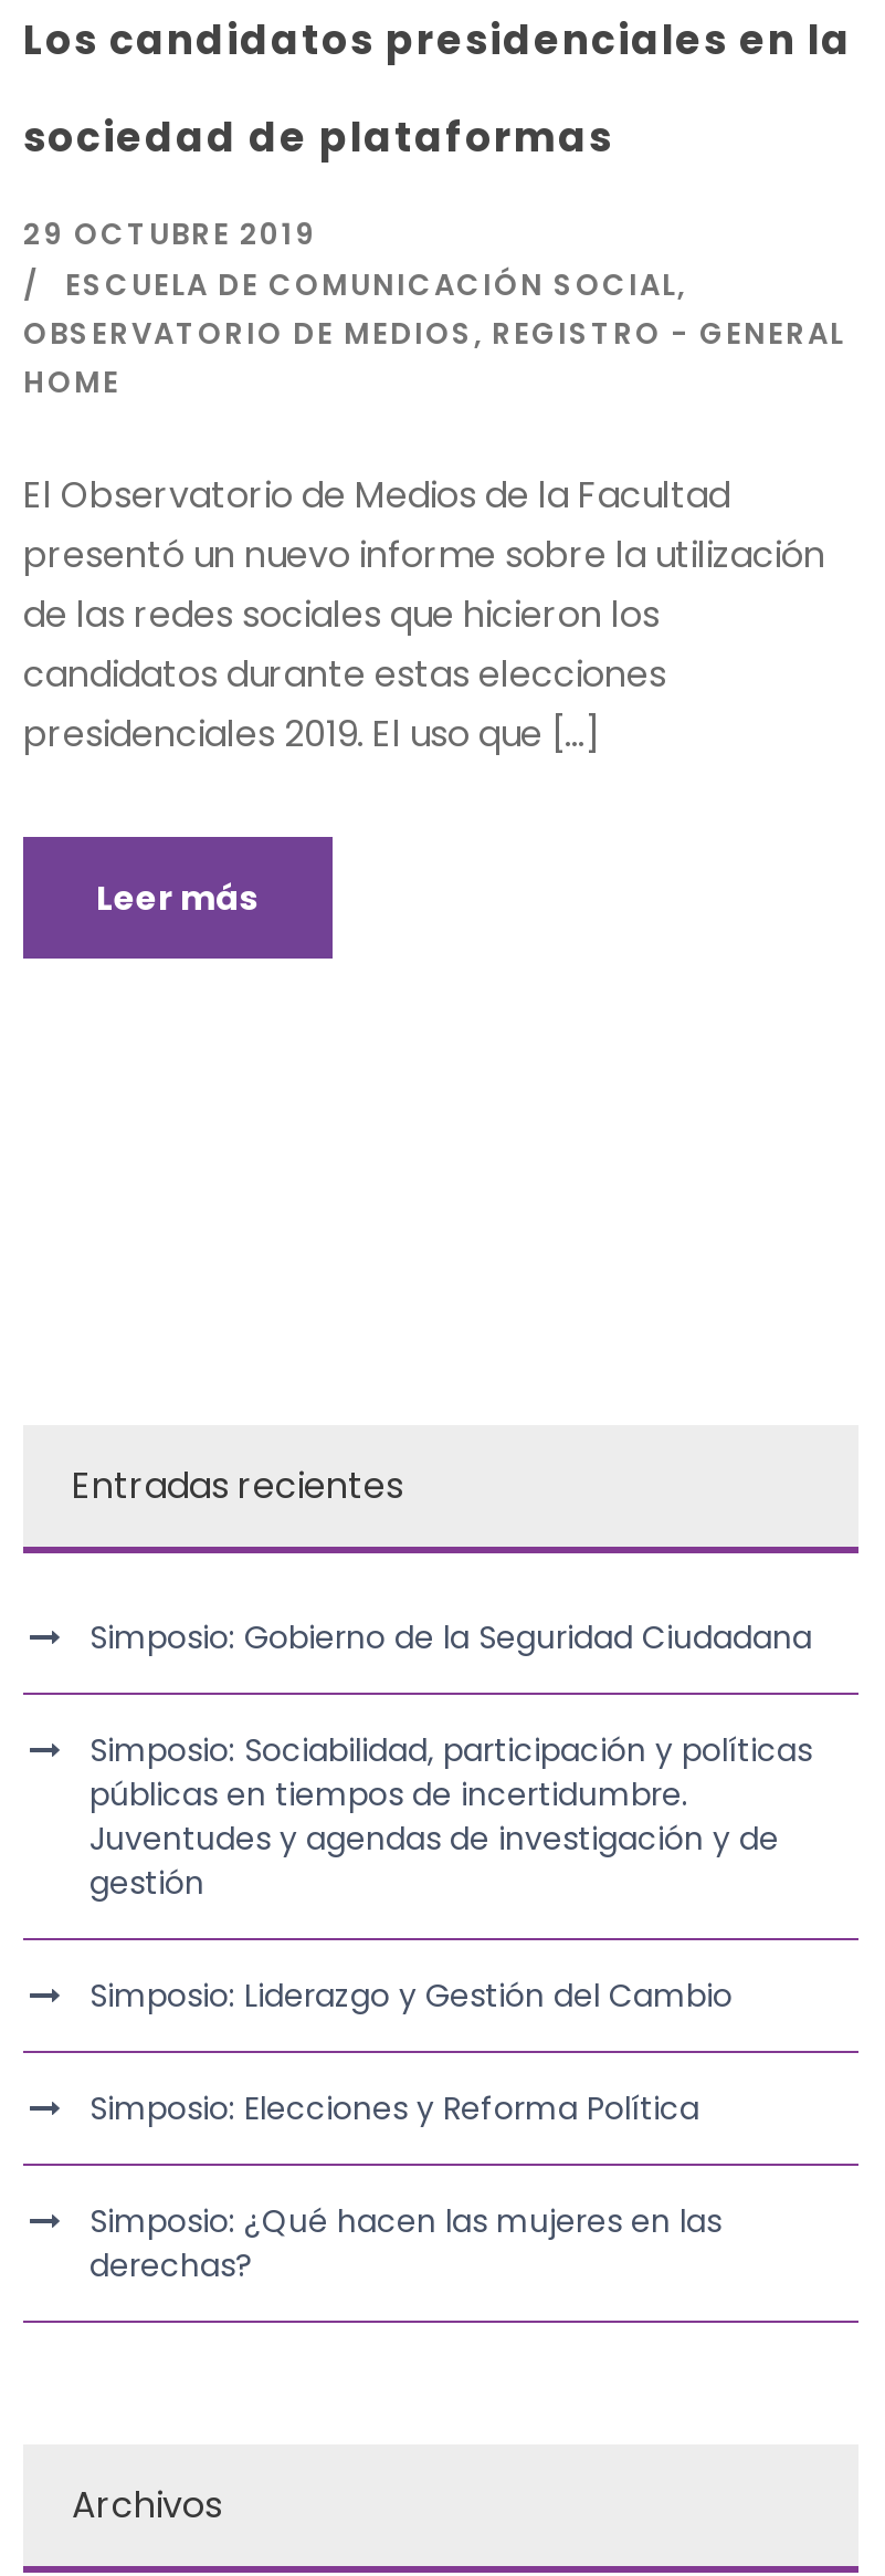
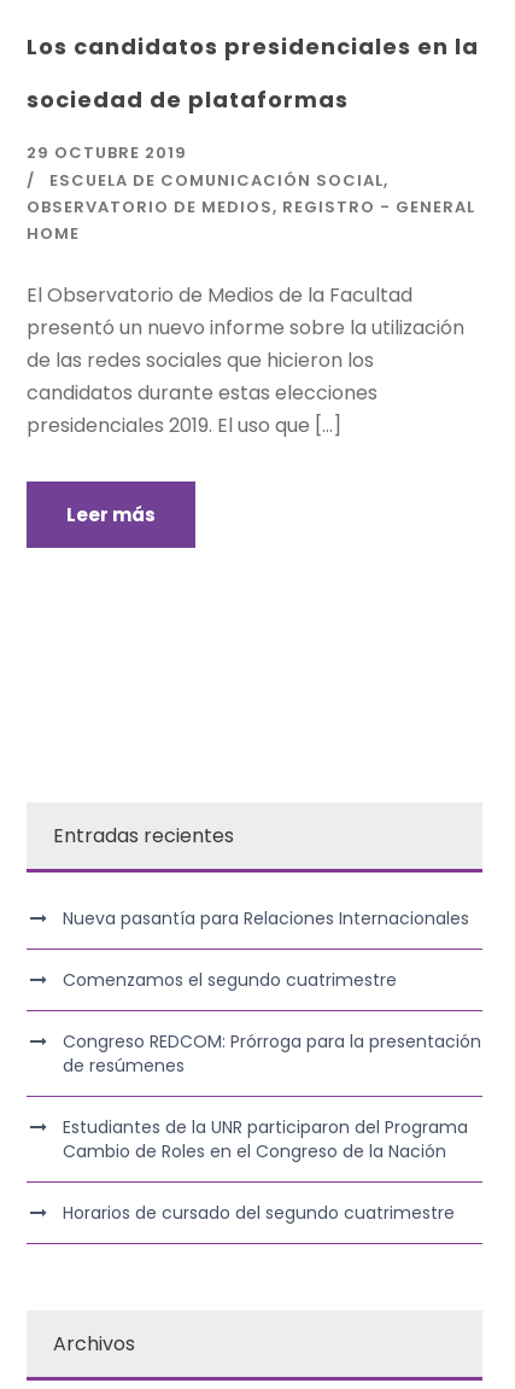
[89,1615,812,1659] Simposio: Gobierno de la Seguridad Ciudadana -> [63,906,469,930] Nueva pasantía para Relaciones Internacionales
[89,1728,812,1905] Simposio: Sociabilidad, participación y políticas | públicas en tiempos de incertidumbre. | Juventudes y agendas de investigación y de | gestión -> [63,968,397,992] Comenzamos el segundo cuatrimestre
[89,1973,733,2018] Simposio: Liderazgo y Gestión del Cambio -> [63,1029,481,1078] Congreso REDCOM: Prórroga para la presentación | de resúmenes
[89,2086,699,2130] Simposio: Elecciones y Reforma Política -> [63,1115,468,1163] Estudiantes de la UNR participaron del Programa | Cambio de Roles en el Congreso de la Nación
[89,2199,721,2287] Simposio: ¿Qué hacen las mujeres en las | derechas? -> [63,1201,455,1225] Horarios de cursado del segundo cuatrimestre

